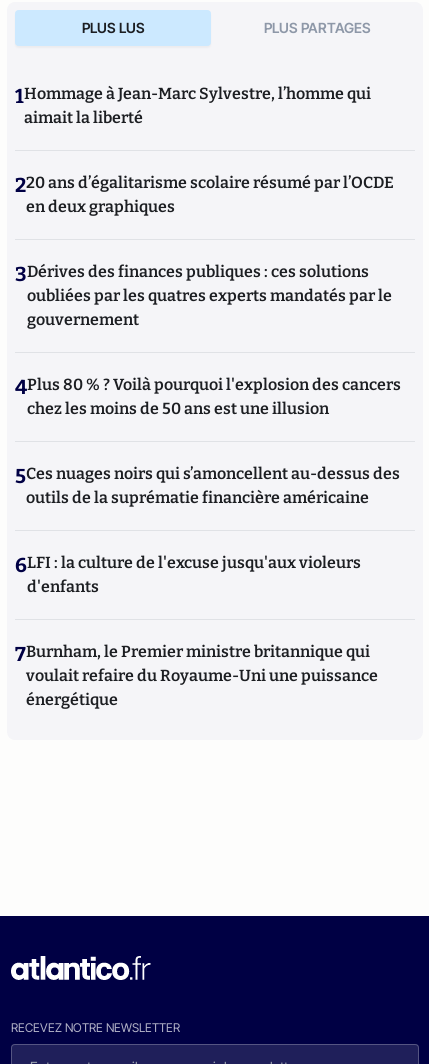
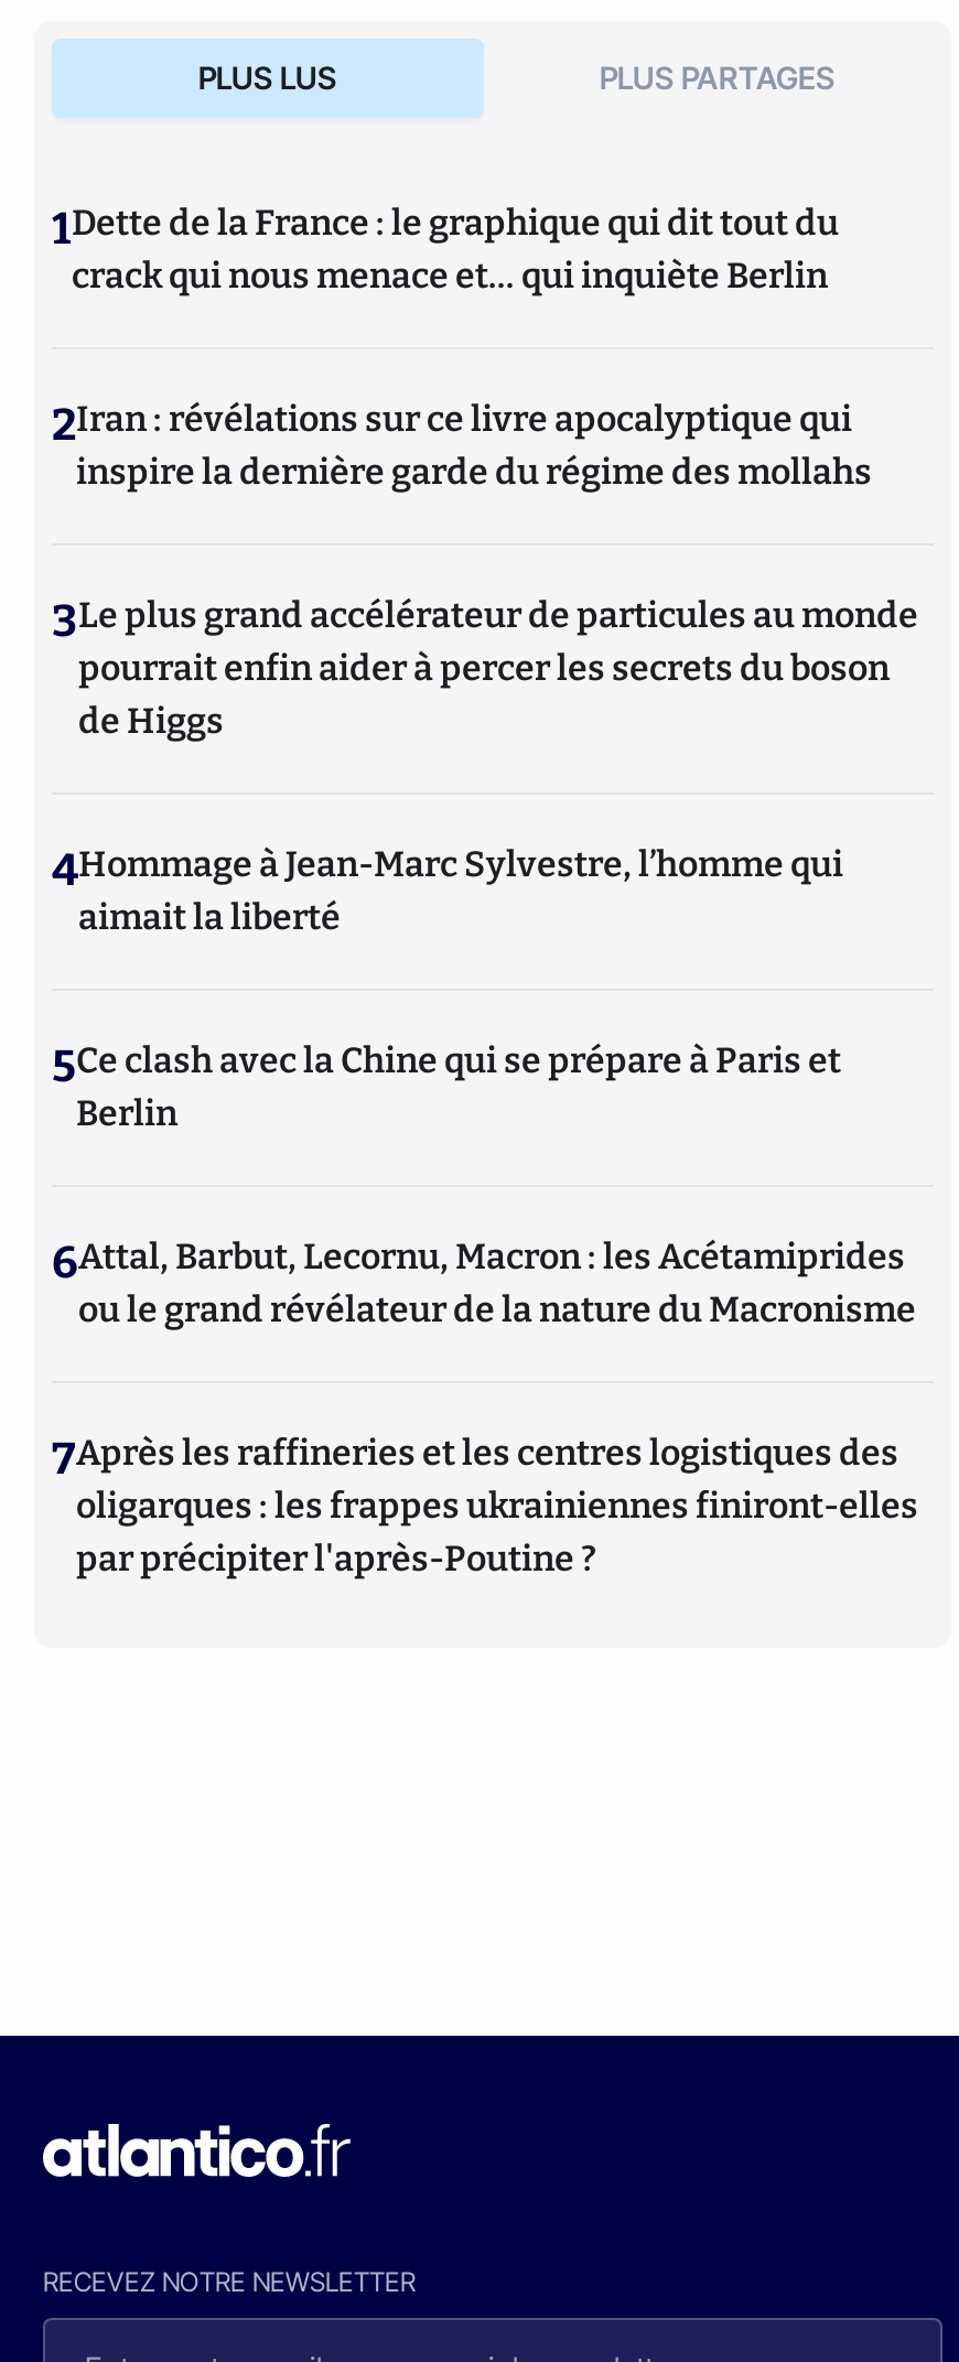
[15,84,371,108] 1Hommage à Jean-Marc Sylvestre, l’homme qui -> [52,201,918,896] 1Dette de la France : le graphique qui dit tout du | crack qui nous menace et… qui inquiète Berlin | 2Iran : révélations sur ce livre apocalyptique qui | inspire la dernière garde du régime des mollahs | 3Le plus grand accélérateur de particules au monde | pourrait enfin aider à percer les secrets du boson | de Higgs | 4Hommage à Jean-Marc Sylvestre, l’homme qui
moved [24,108,143,127] -> [78,896,341,938]: aimait la liberté
[15,173,401,709] 220 ans d’égalitarisme scolaire résumé par l’OCDE | en deux graphiques | 3Dérives des finances publiques : ces solutions | oubliées par les quatres experts mandatés par le | gouvernement | 4Plus 80 % ? Voilà pourquoi l'explosion des cancers | chez les moins de 50 ans est une illusion | 5Ces nuages noirs qui s’amoncellent au-dessus des | outils de la suprématie financière américaine | 6LFI : la culture de l'excuse jusqu'aux violeurs | d'enfants | 7Burnham, le Premier ministre britannique qui | voulait refaire du Royaume-Uni une puissance | énergétique -> [52,1039,918,1579] 5Ce clash avec la Chine qui se prépare à Paris et | Berlin | 6Attal, Barbut, Lecornu, Macron : les Acétamiprides | ou le grand révélateur de la nature du Macronisme | 7Après les raffineries et les centres logistiques des | oligarques : les frappes ukrainiennes finiront-elles | par précipiter l'après-Poutine ?

